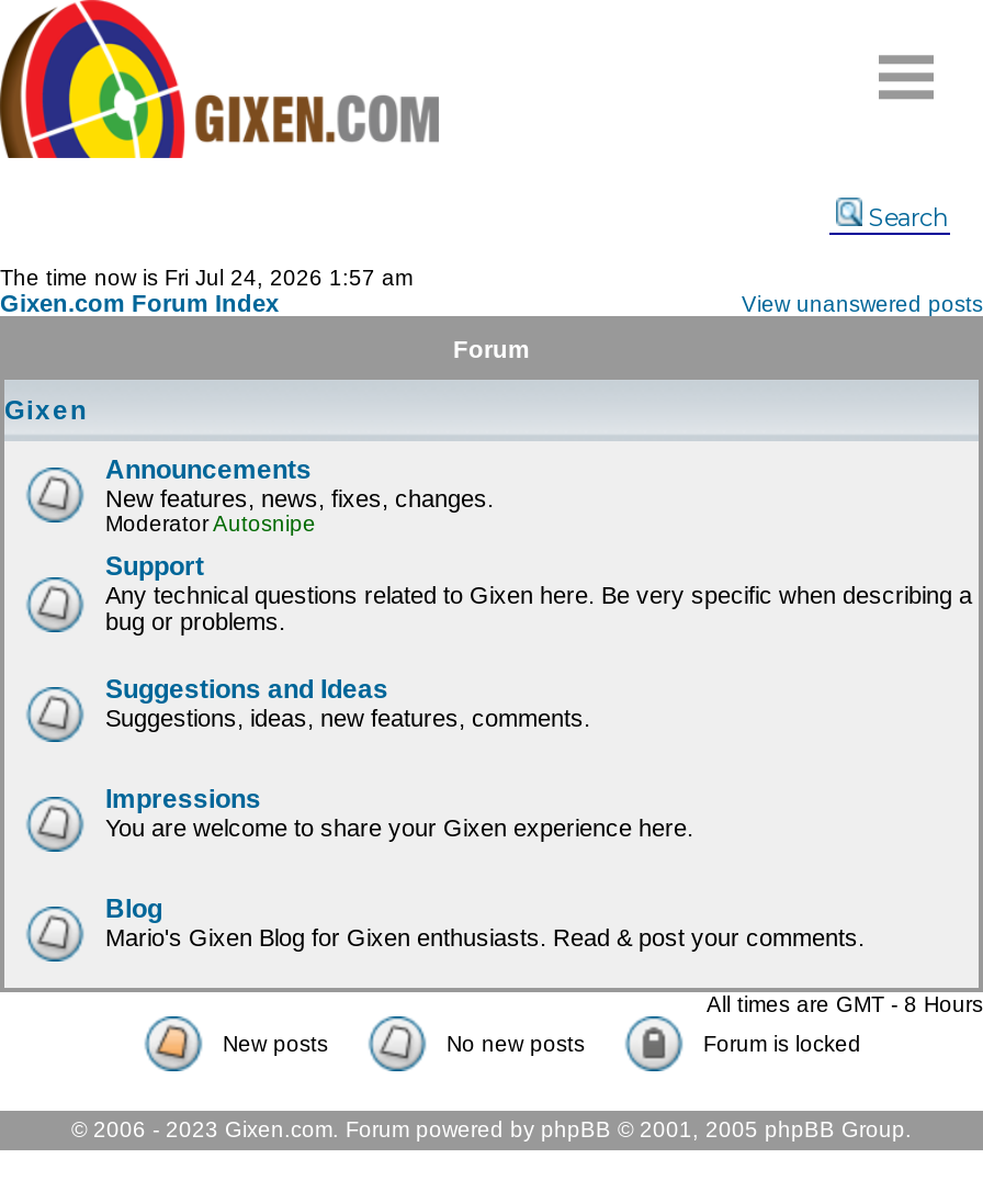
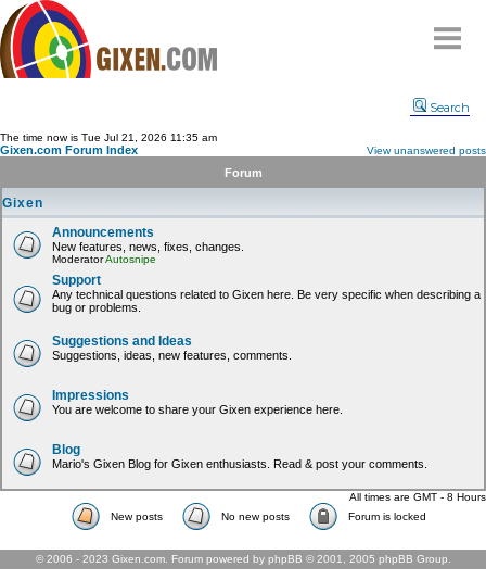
[0,266,413,290] The time now is Fri Jul 24, 2026 1:57 am -> [0,131,217,143] The time now is Tue Jul 21, 2026 11:35 am

